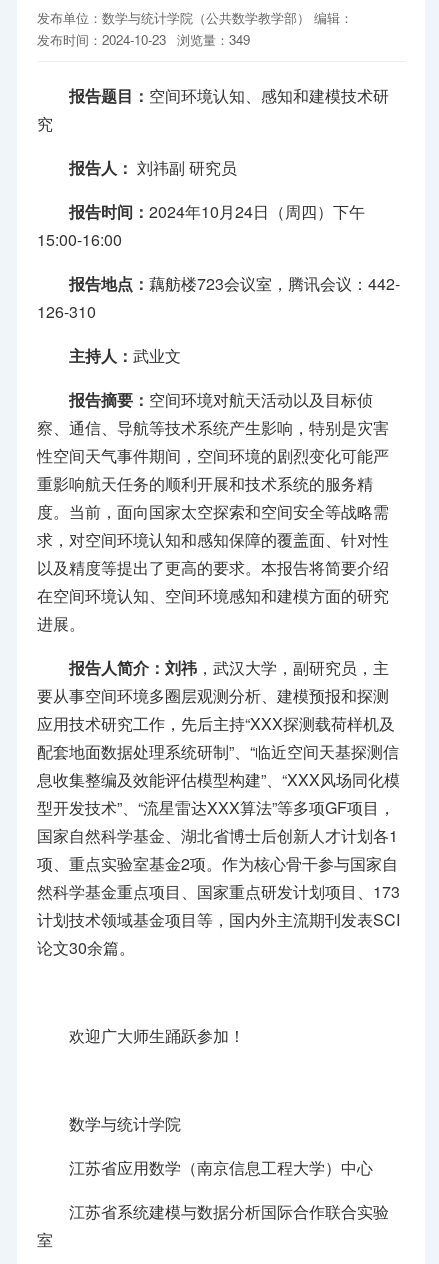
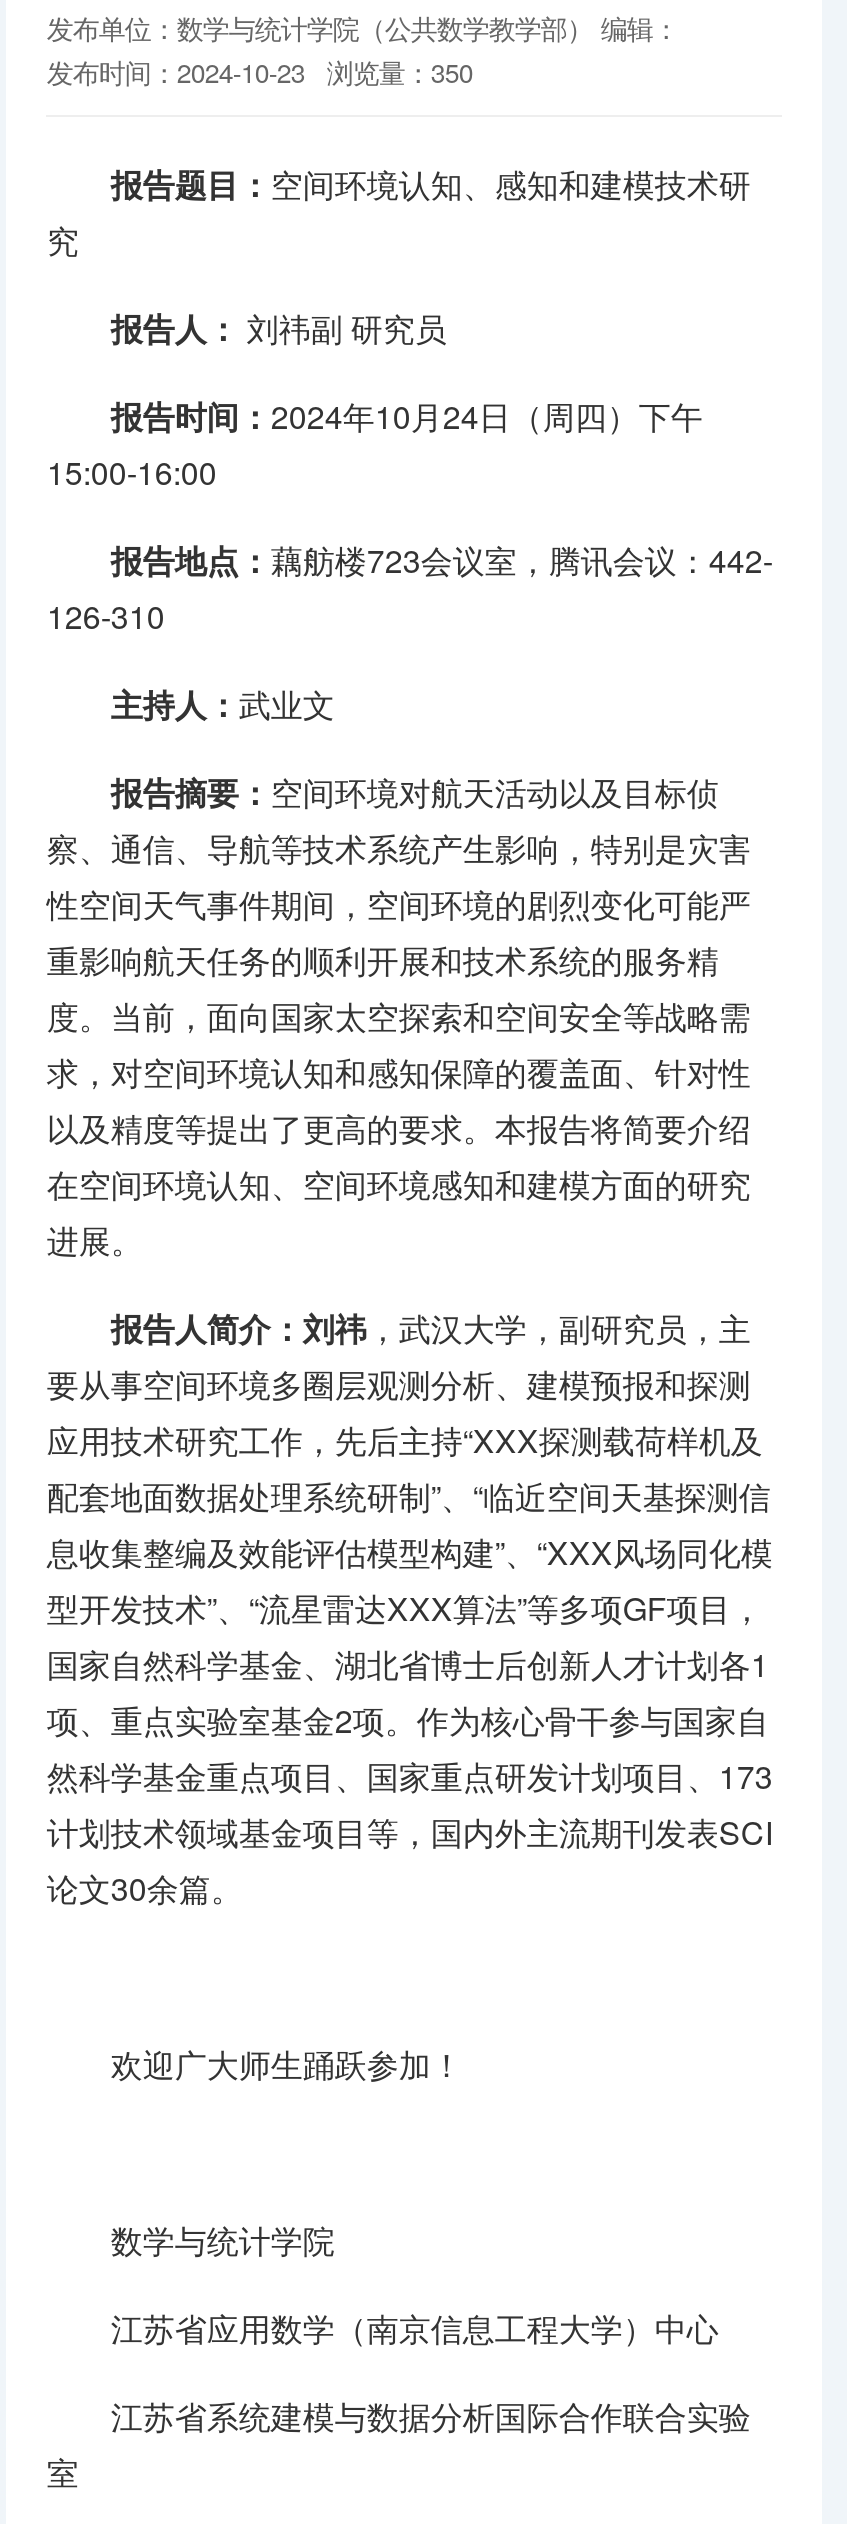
[37,30,250,49] 发布时间：2024-10-23 浏览量：349 -> [47,54,473,92] 发布时间：2024-10-23 浏览量：350

